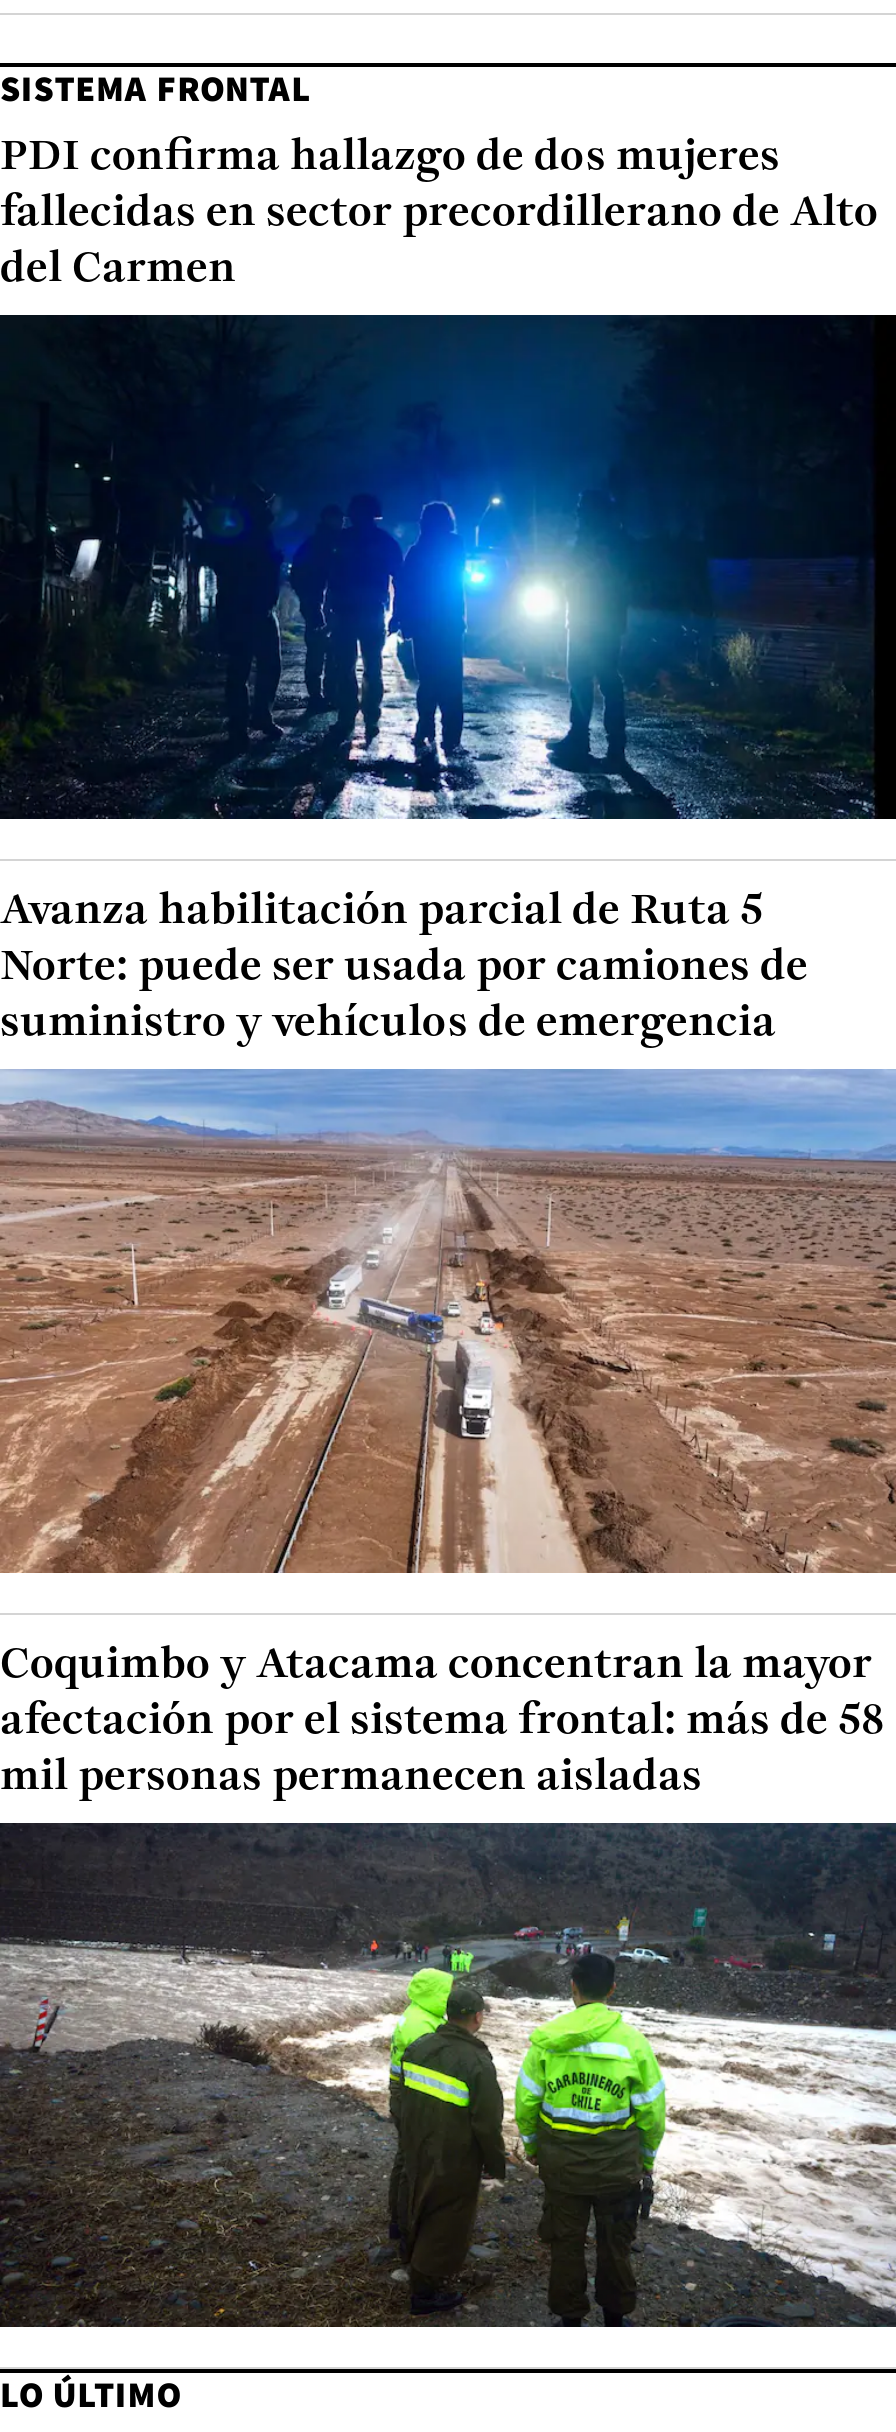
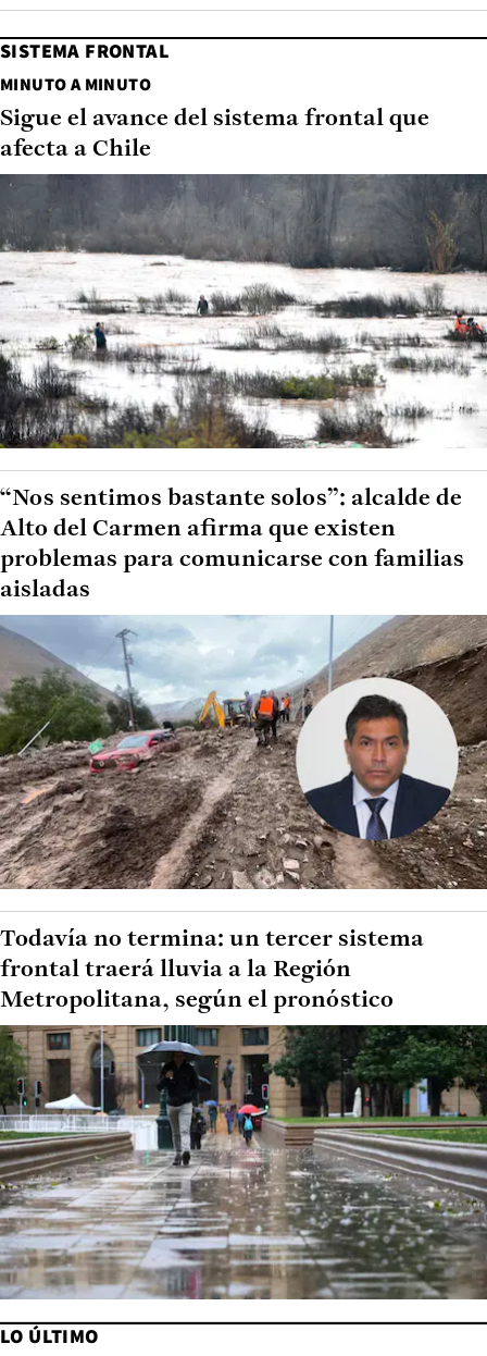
[0,135,878,293] PDI confirma hallazgo de dos mujeres | fallecidas en sector precordillerano de Alto | del Carmen -> [0,73,429,162] MINUTO A MINUTO | Sigue el avance del sistema frontal que | afecta a Chile
[0,313,890,1047] [image] | Avanza habilitación parcial de Ruta 5 | Norte: puede ser usada por camiones de | suministro y vehículos de emergencia -> [0,173,484,603] [image] | “Nos sentimos bastante solos”: alcalde de | Alto del Carmen afirma que existen | problemas para comunicarse con familias | aisladas
[0,1067,890,1801] [image] | Coquimbo y Atacama concentran la mayor | afectación por el sistema frontal: más de 58 | mil personas permanecen aisladas -> [0,614,484,1013] [image] | Todavía no termina: un tercer sistema | frontal traerá lluvia a la Región | Metropolitana, según el pronóstico
[6,1821,890,2327] [image] -> [3,1024,484,1299] [image]

